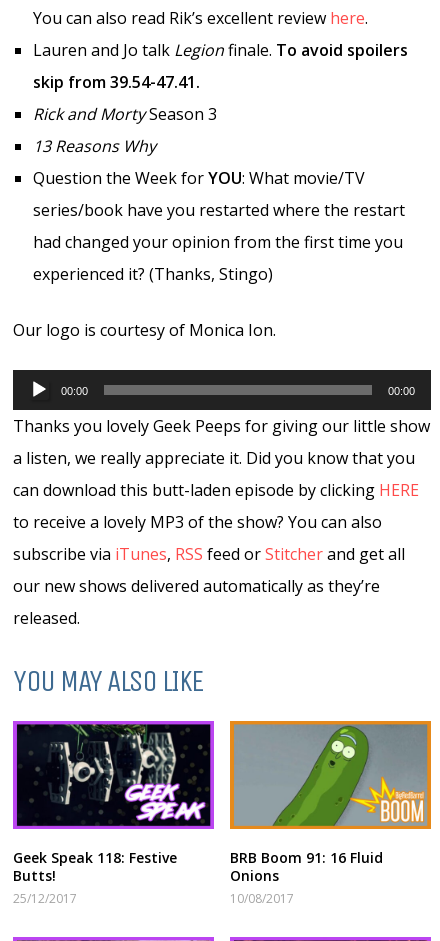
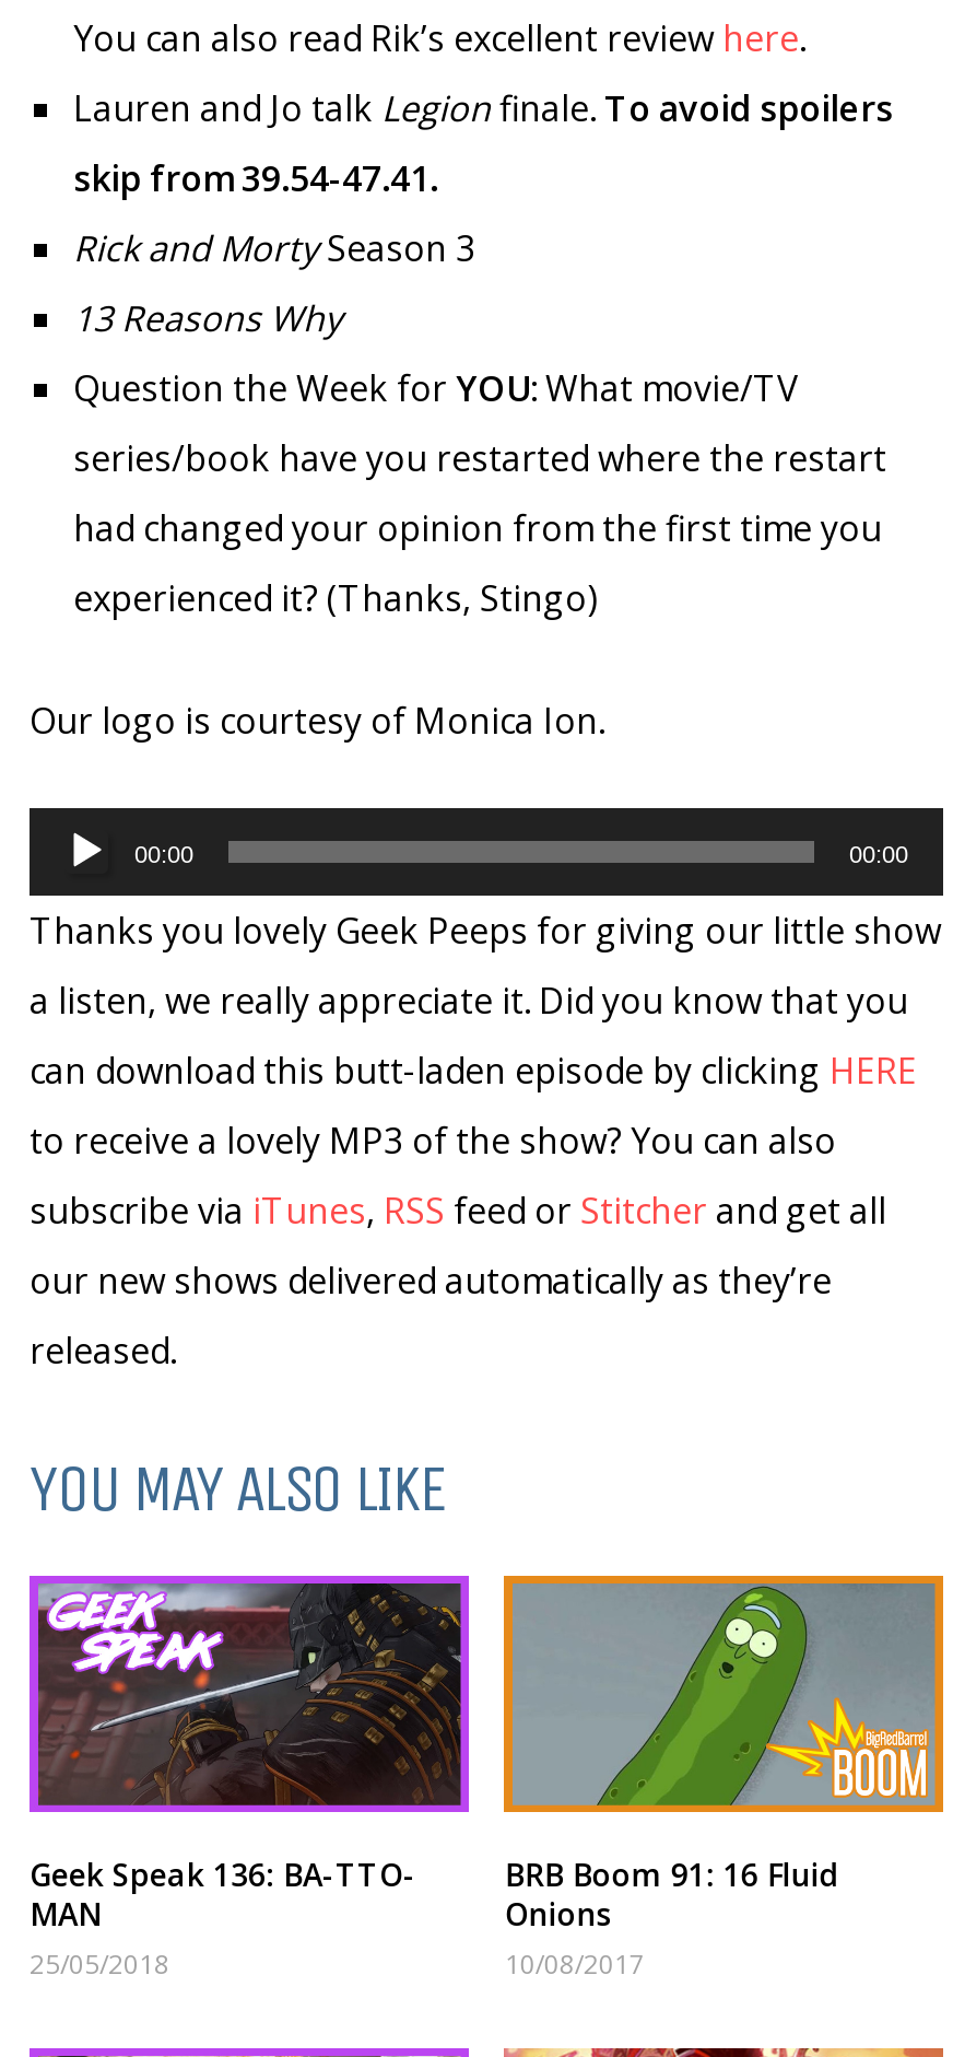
[13,723,211,907] [image] | Geek Speak 118: Festive | Butts! | 25/12/2017 -> [30,1582,462,1983] [image] | Geek Speak 136: BA-TTO- | MAN | 25/05/2018

